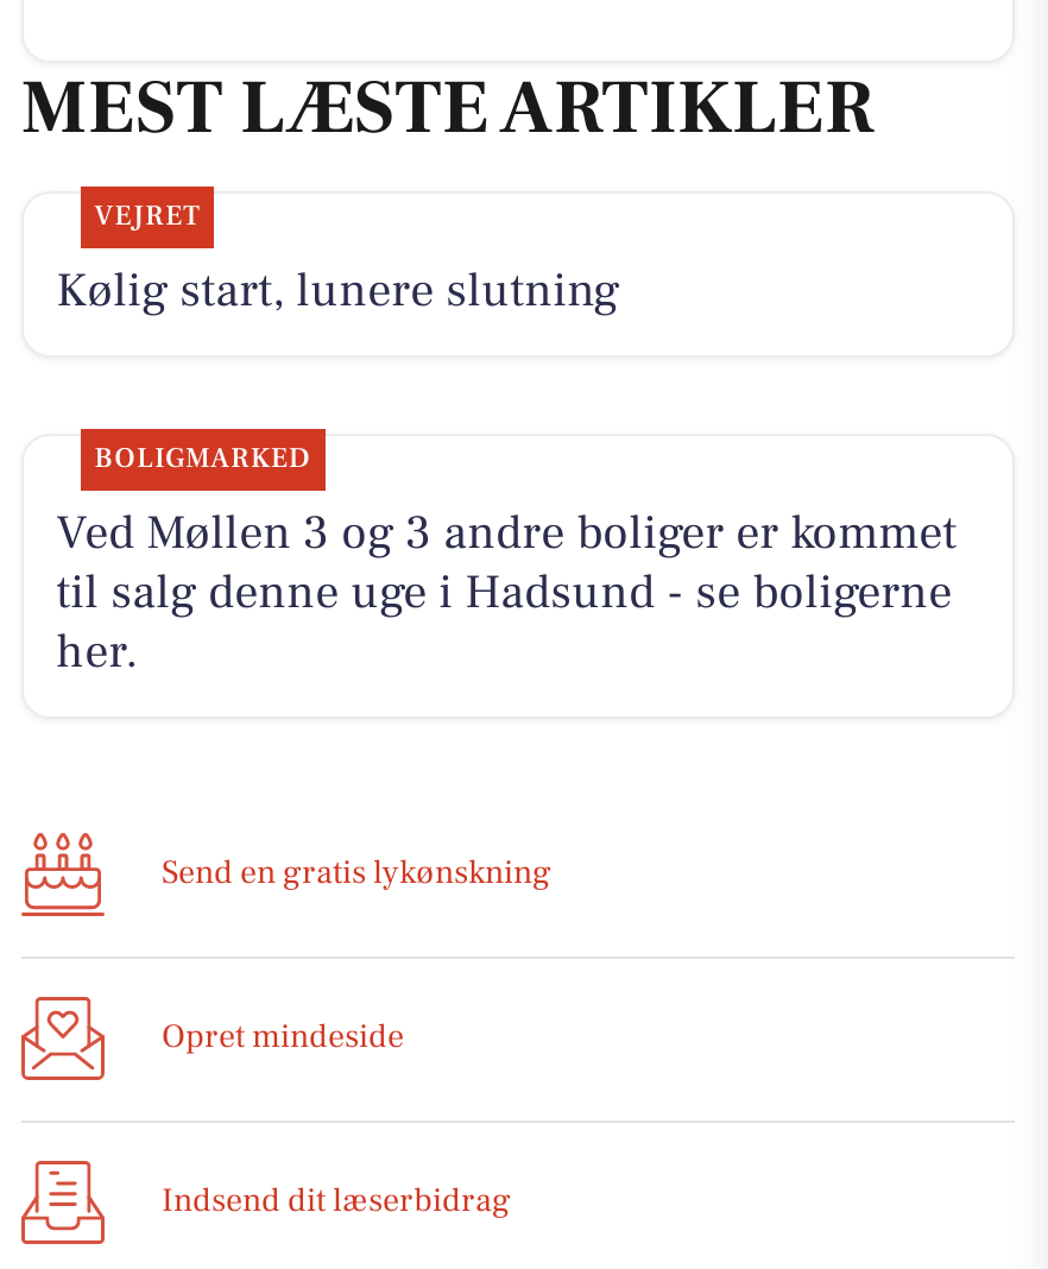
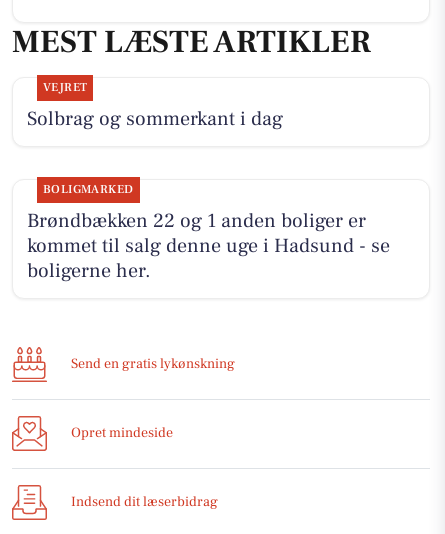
[56,260,619,322] Kølig start, lunere slutning -> [27,106,283,132] Solbrag og sommerkant i dag
[56,503,957,684] Ved Møllen 3 og 3 andre boliger er kommet | til salg denne uge i Hadsund - se boligerne | her. -> [27,208,390,284] Brøndbækken 22 og 1 anden boliger er | kommet til salg denne uge i Hadsund - se | boligerne her.

